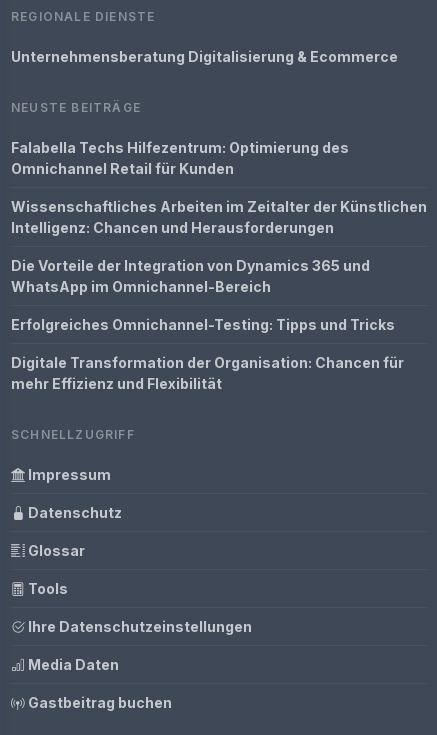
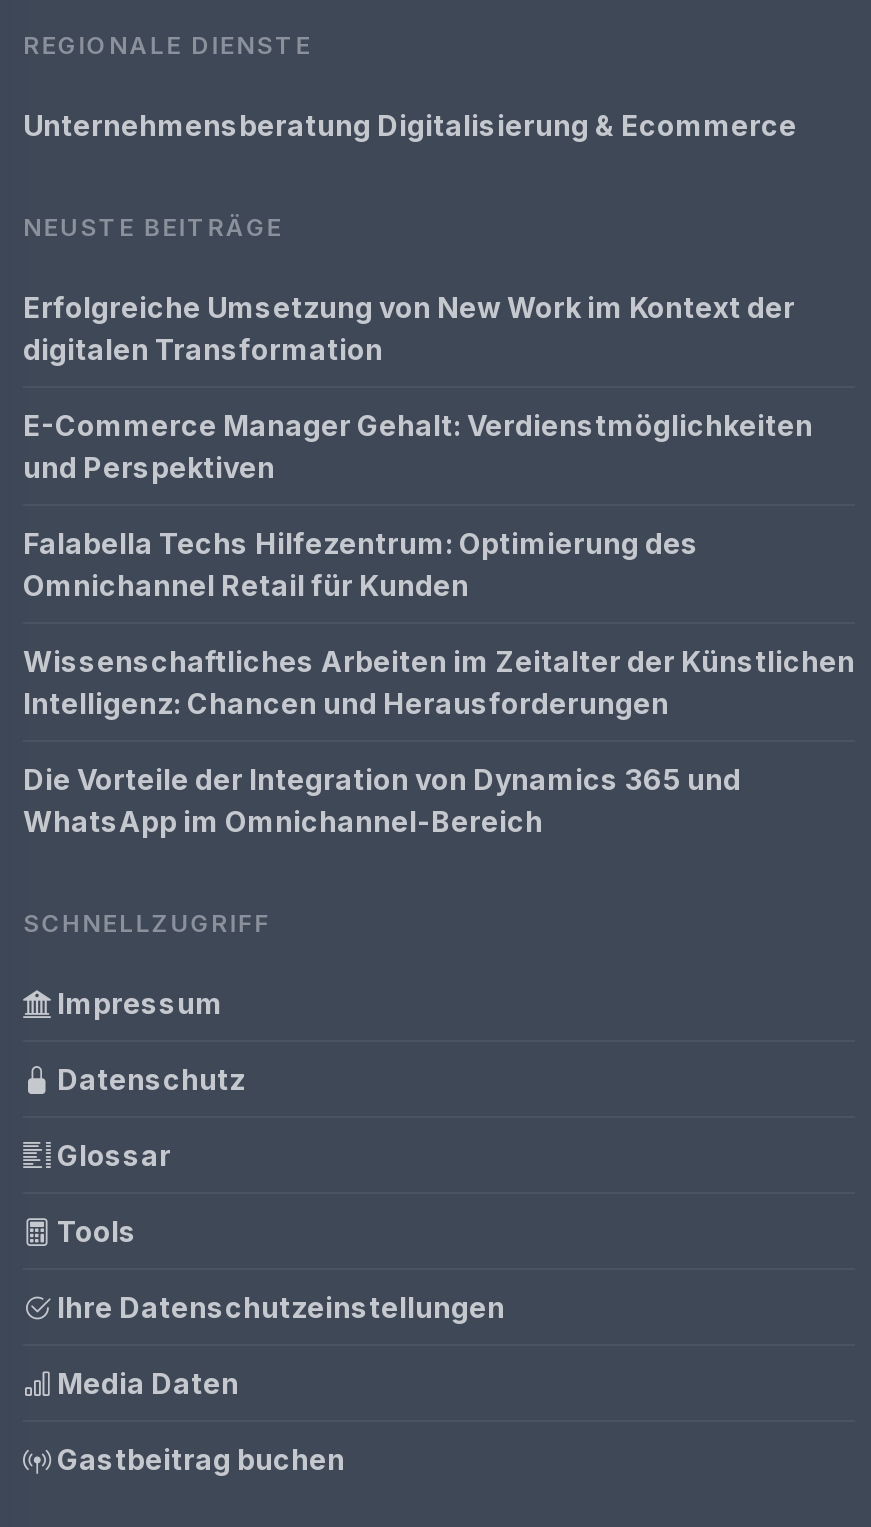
none -> [23,291,813,485] Erfolgreiche Umsetzung von New Work im Kontext der | digitalen Transformation | E-Commerce Manager Gehalt: Verdienstmöglichkeiten | und Perspektiven
moved [11,139,427,295] -> [23,527,855,839]: Falabella Techs Hilfezentrum: Optimierung des | Omnichannel Retail für Kunden | Wissenschaftliches Arbeiten im Zeitalter der Künstlichen | Intelligenz: Chancen und Herausforderungen | Die Vorteile der Integration von Dynamics 365 und | WhatsApp im Omnichannel-Bereich
[11,316,404,392] Erfolgreiches Omnichannel-Testing: Tipps und Tricks | Digitale Transformation der Organisation: Chancen für | mehr Effizienz und Flexibilität -> none

